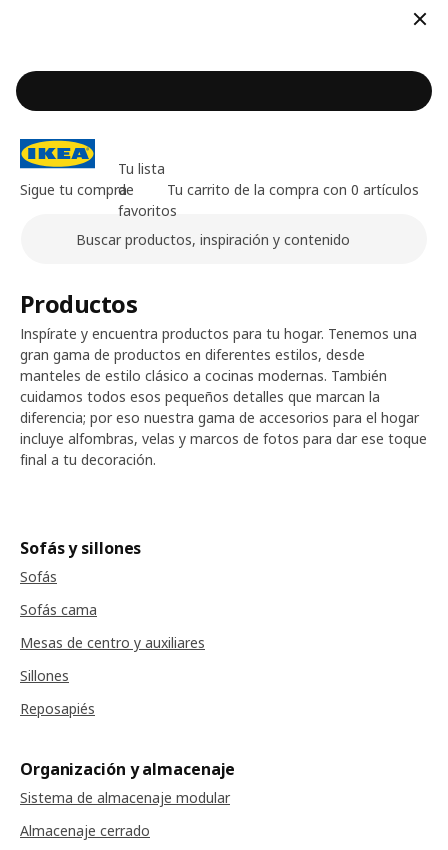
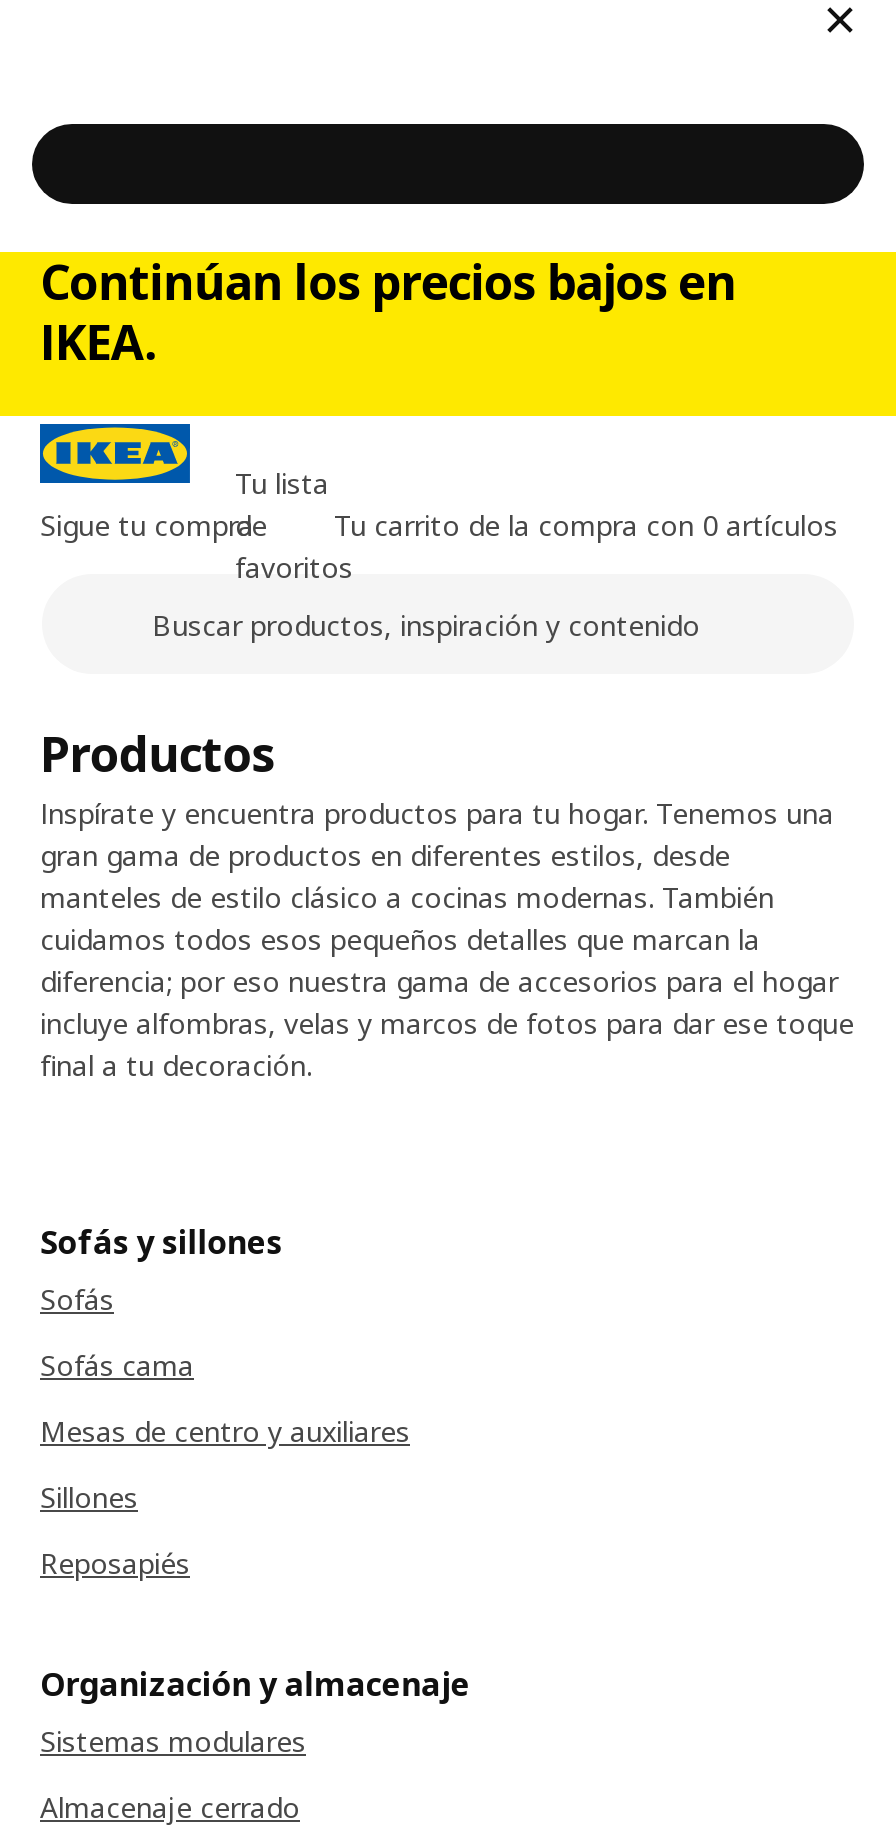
none -> [40,248,736,374] Continúan los precios bajos en | IKEA.
[20,788,230,807] Sistema de almacenaje modular -> [40,1723,306,1761] Sistemas modulares

